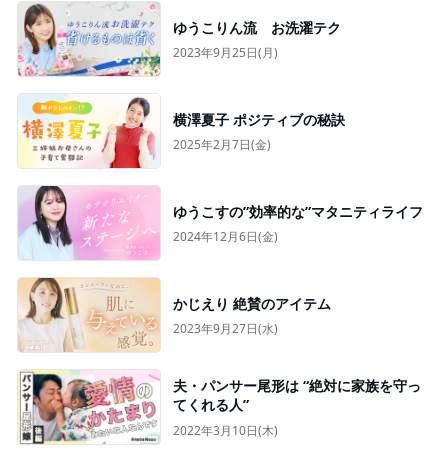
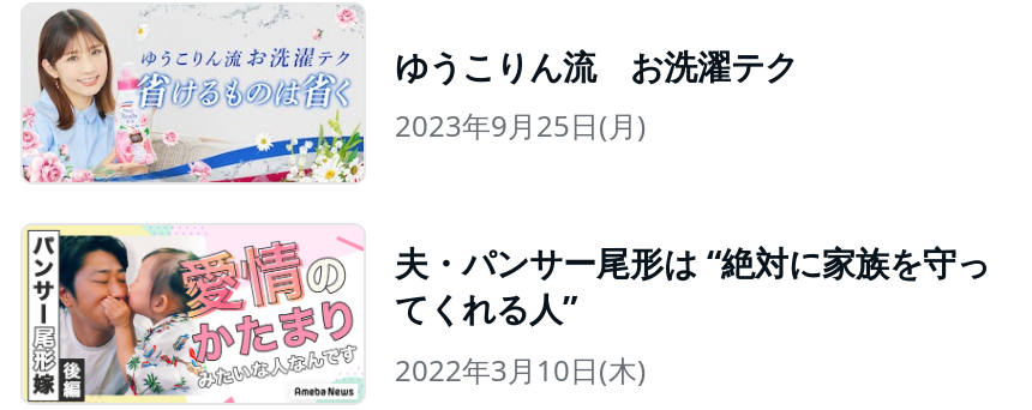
[20,97,345,169] [image] | 横澤夏子 ポジティブの秘訣 | 2025年2月7日(金) -> none
[17,185,423,260] [image] | ゆうこすの”効率的な”マタニティライフ | 2024年12月6日(金) -> none
[18,277,331,353] [image] | かじえり 絶賛のアイテム | 2023年9月27日(水) -> none

